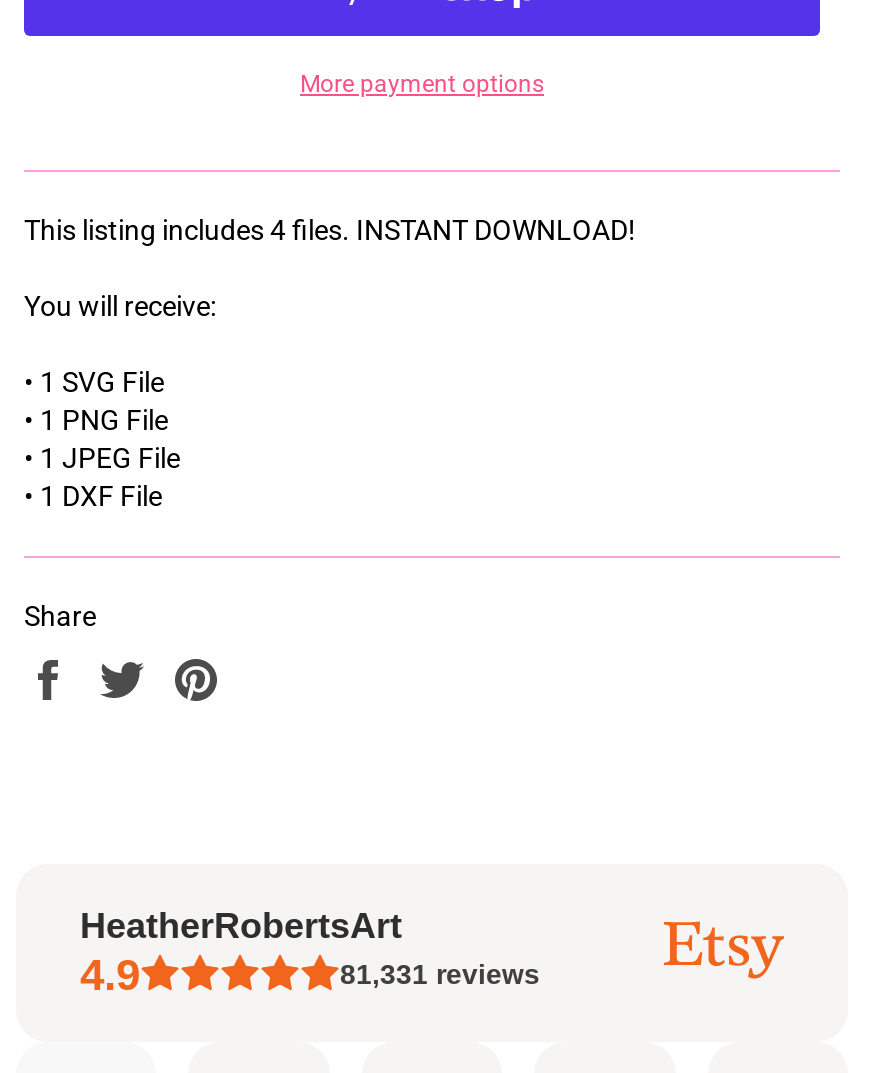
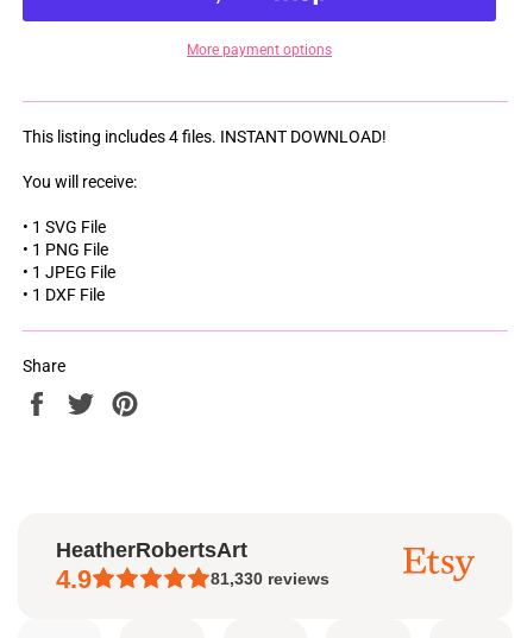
[340,957,540,989] 81,331 reviews -> [211,569,329,588] 81,330 reviews

